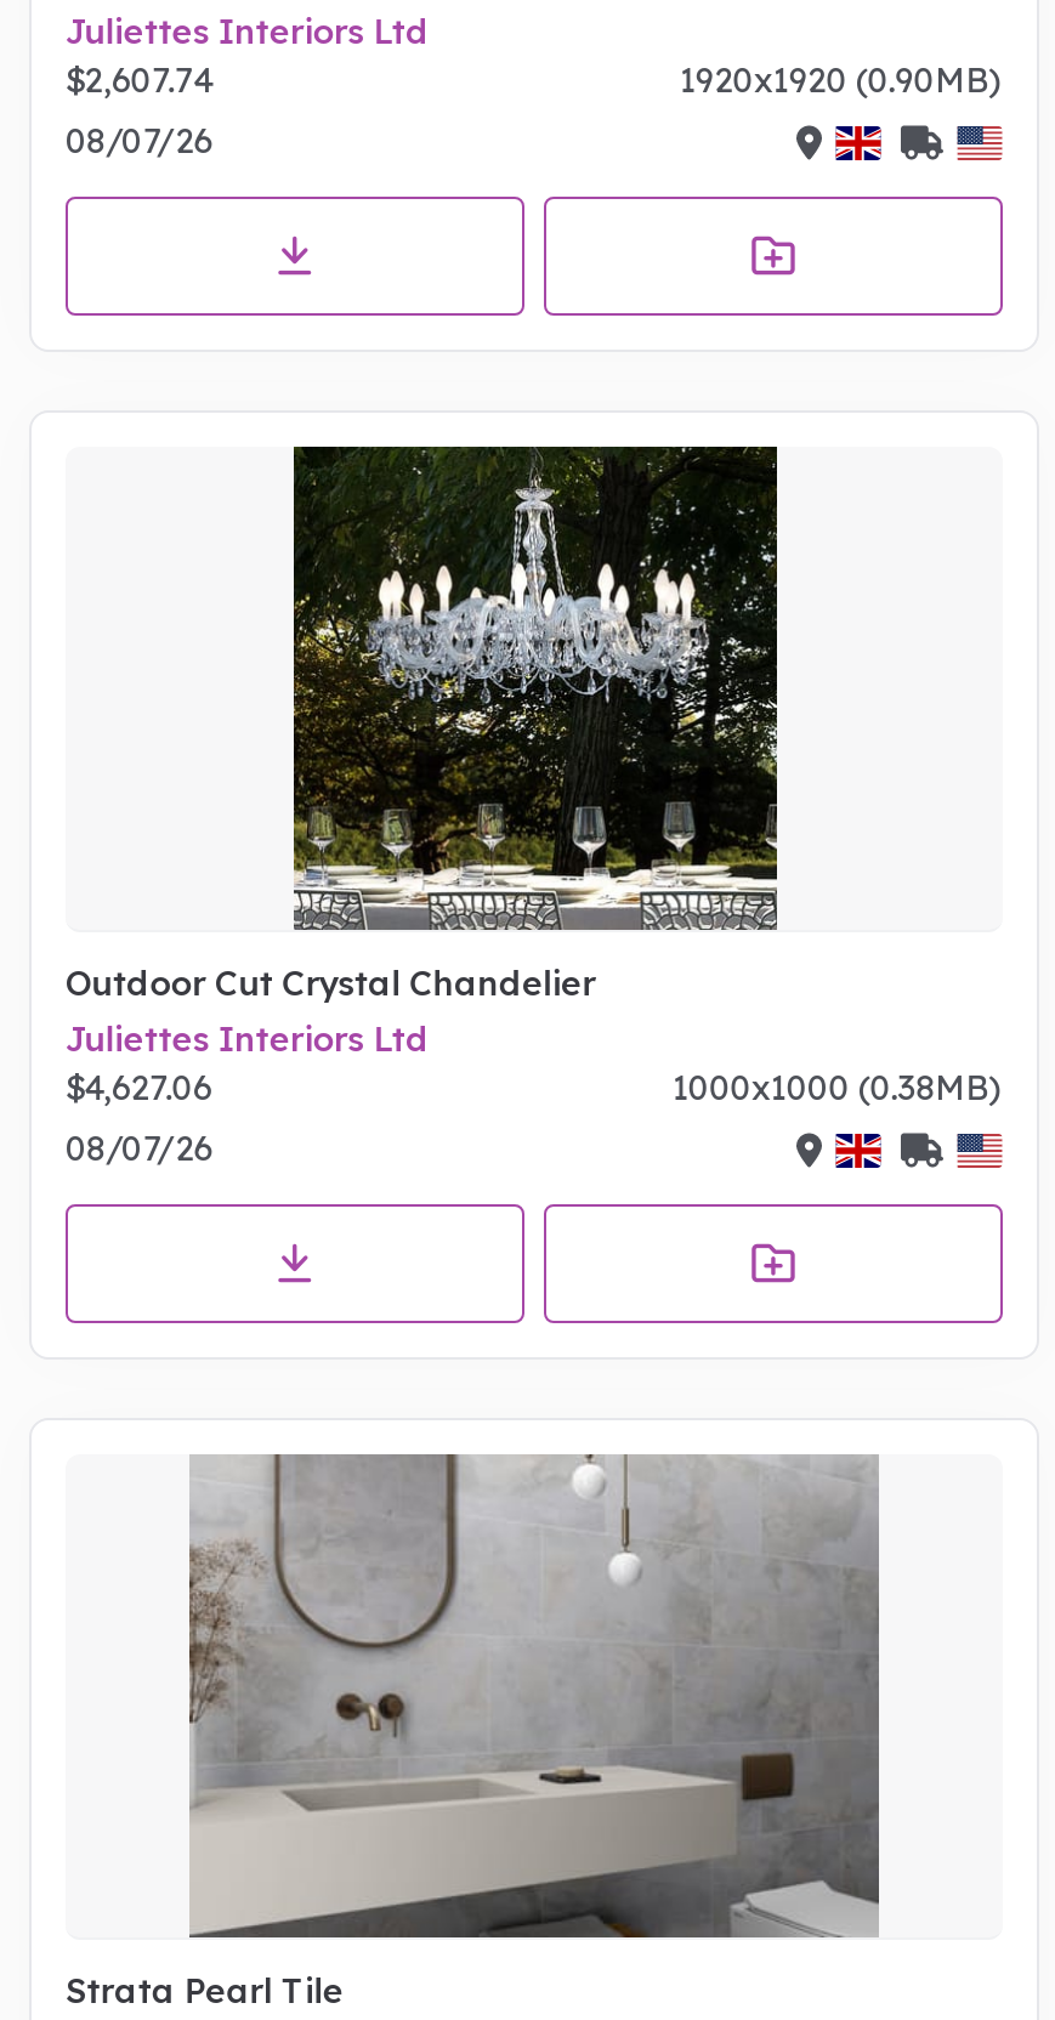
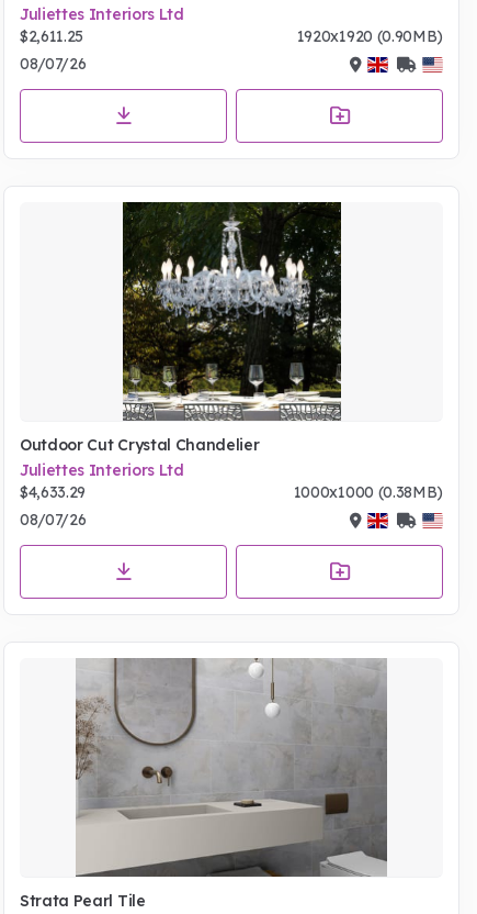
[66,58,211,102] $2,607.74 -> [20,26,83,46] $2,611.25
[66,1066,211,1110] $4,627.06 -> [20,482,86,502] $4,633.29

